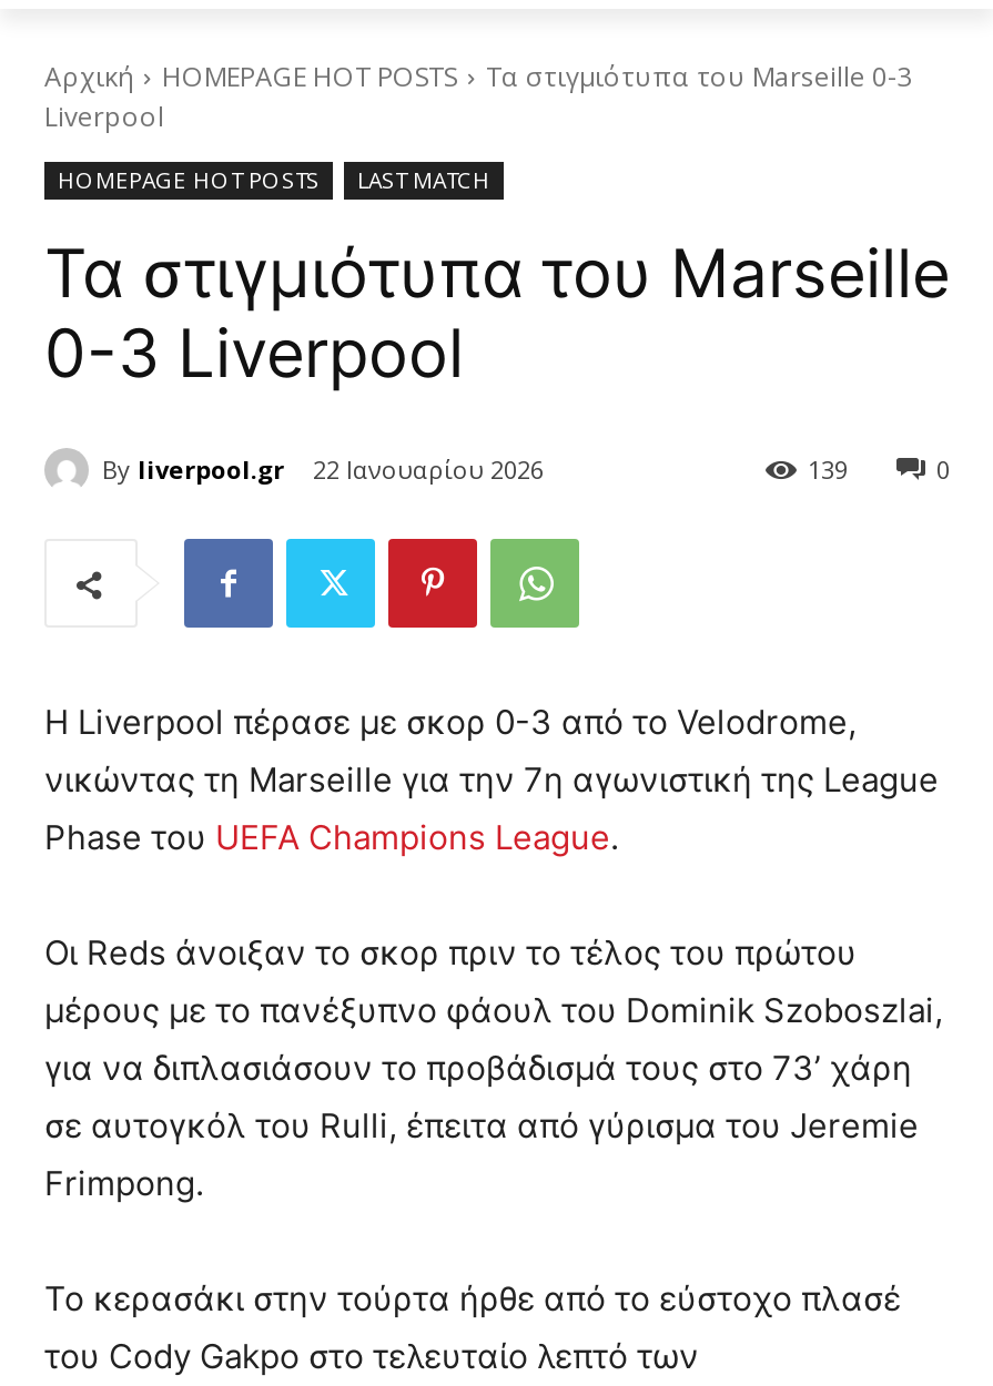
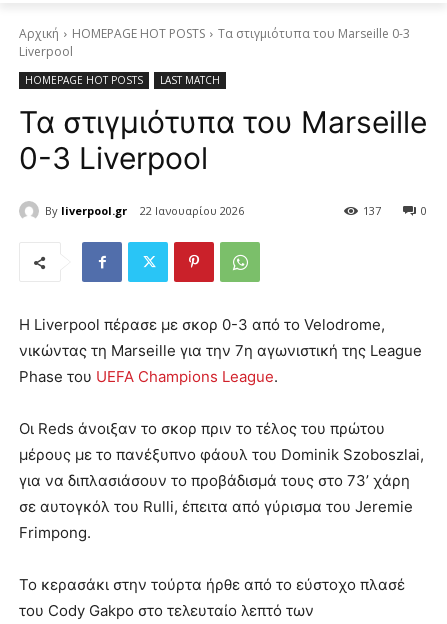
[808,453,848,486] 139 -> [363,203,381,218] 137

